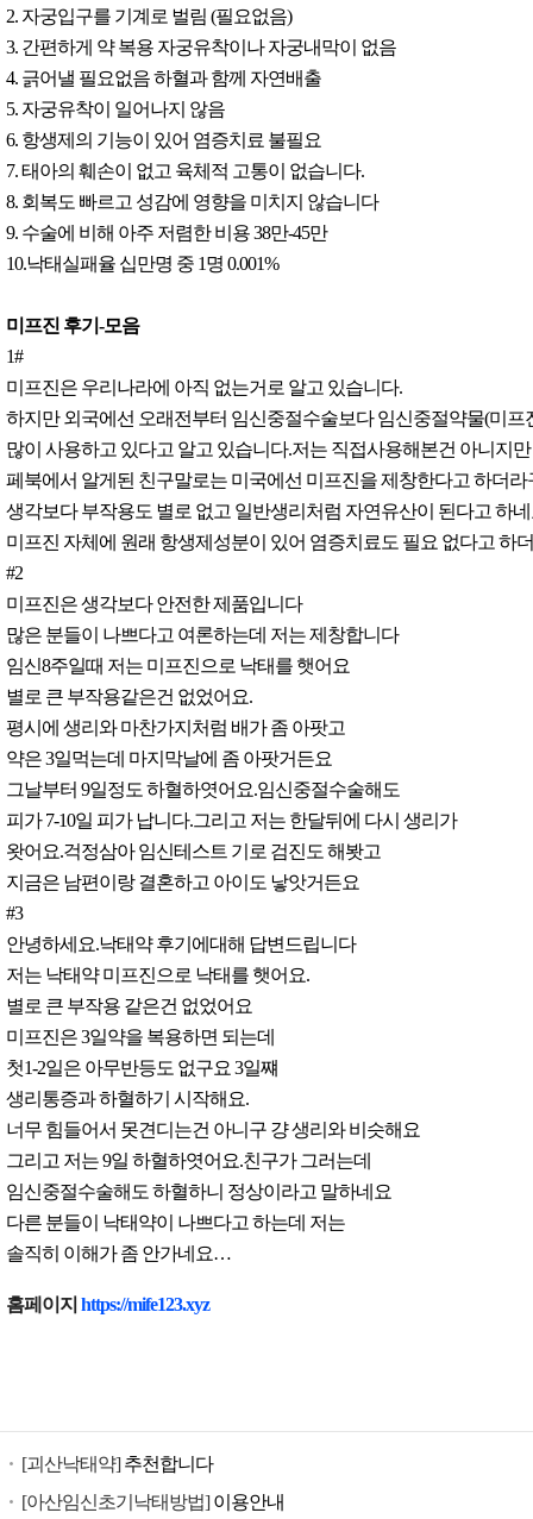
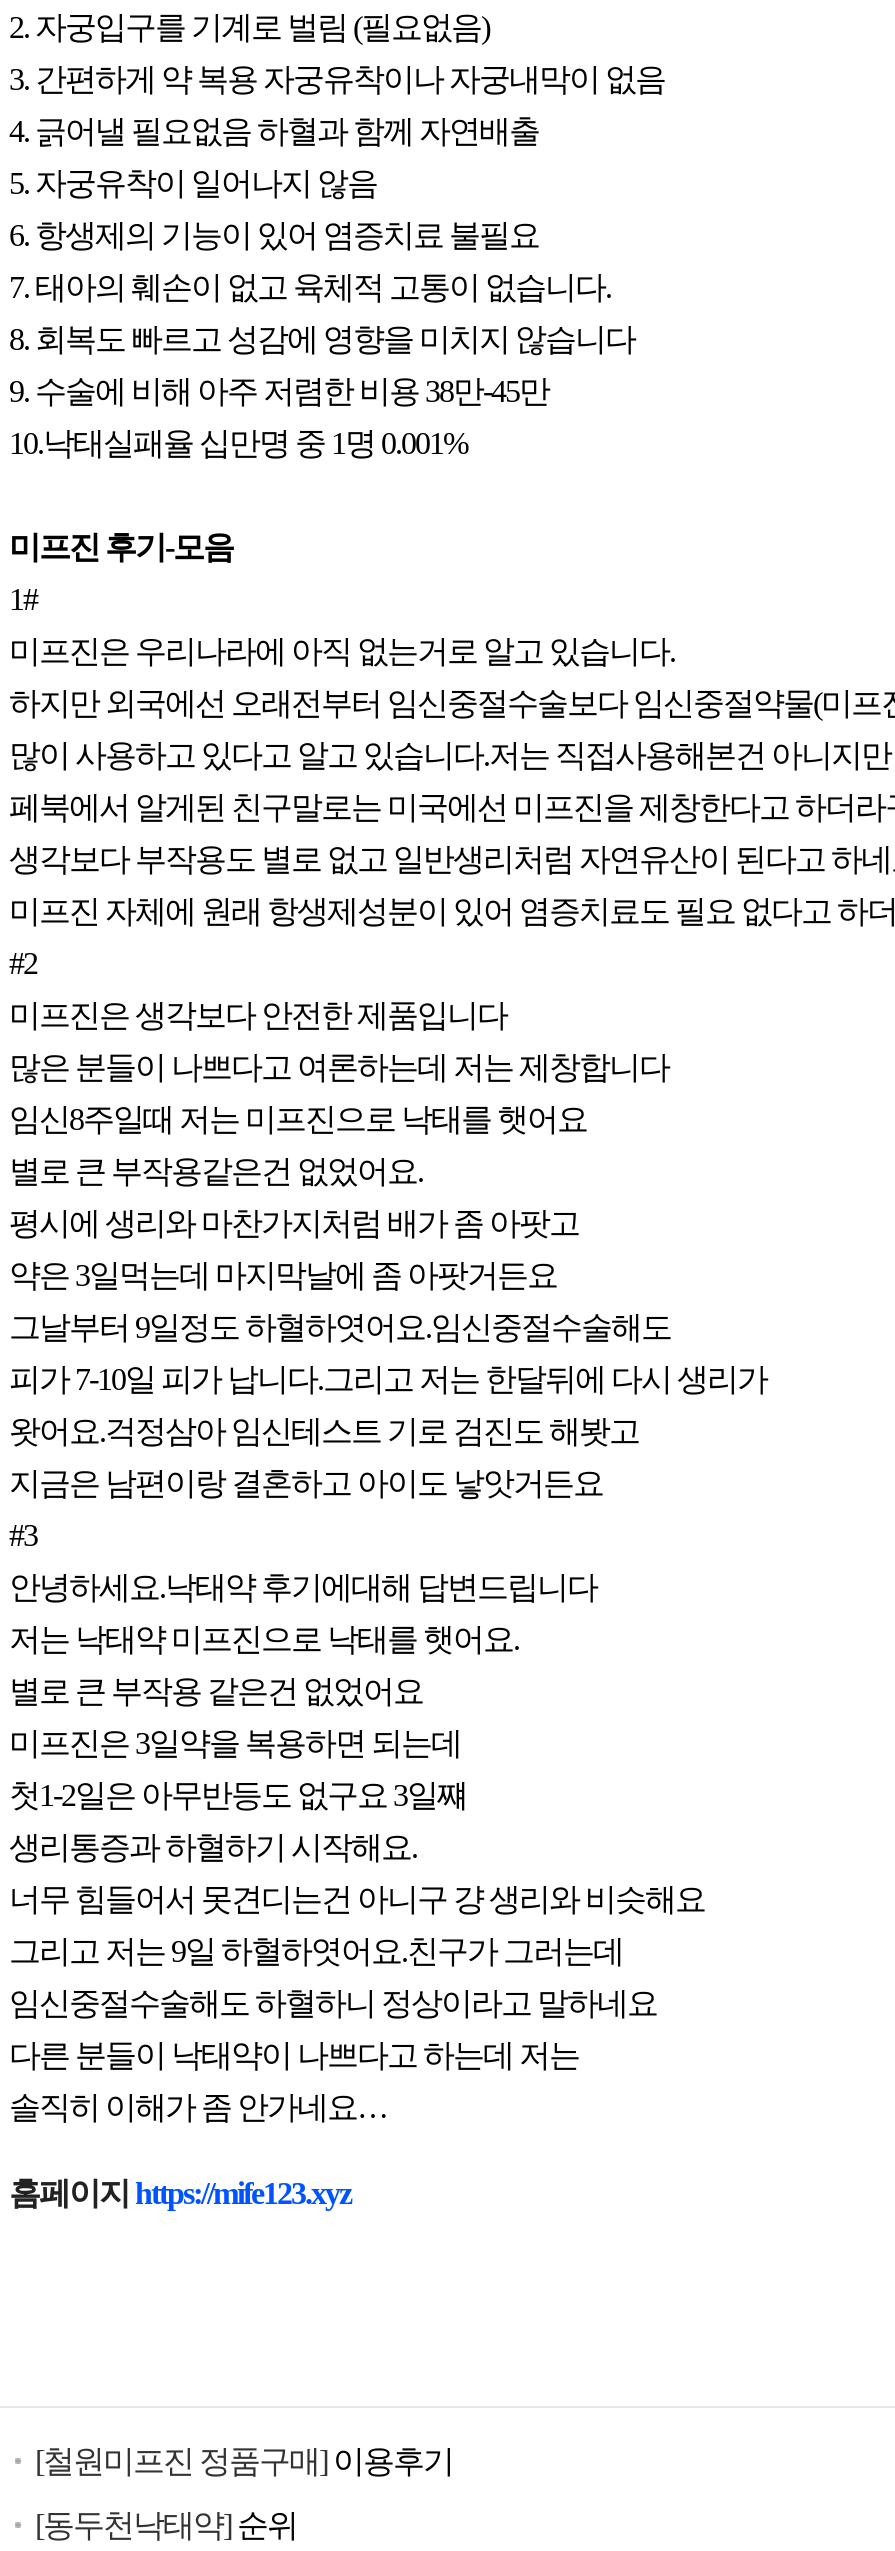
[21,1454,213,1474] [괴산낙태약] 추천합니다 -> [35,2444,453,2478] [철원미프진 정품구매] 이용후기
[21,1492,284,1512] [아산임신초기낙태방법] 이용안내 -> [35,2508,297,2542] [동두천낙태약] 순위

